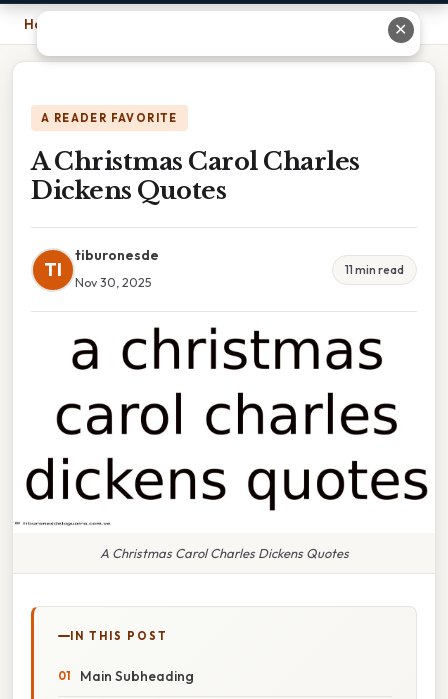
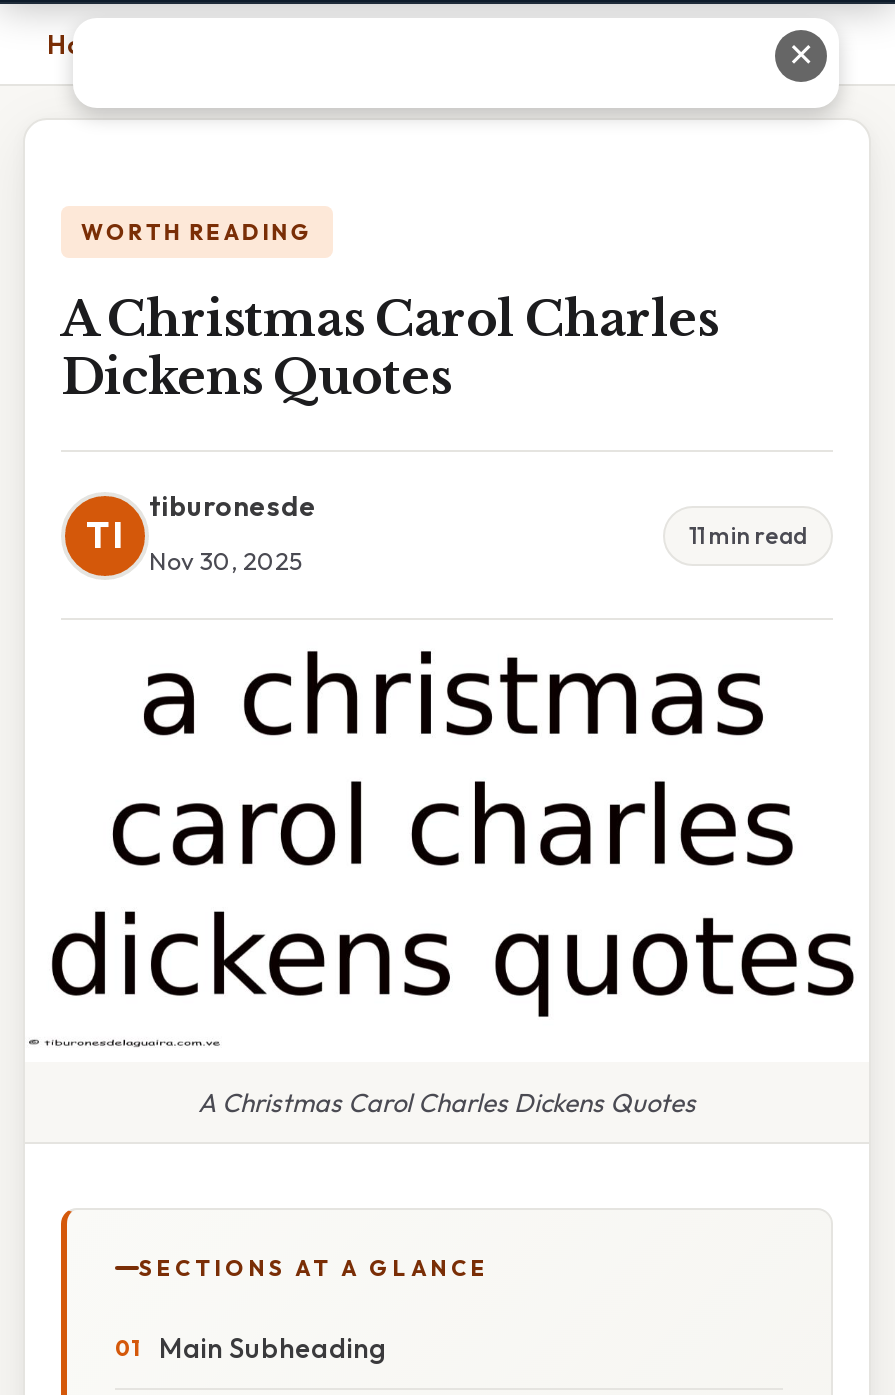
[41,111,178,125] A READER FAVORITE -> [81,218,313,246] WORTH READING
[70,629,168,643] IN THIS POST -> [139,1254,489,1282] SECTIONS AT A GLANCE

